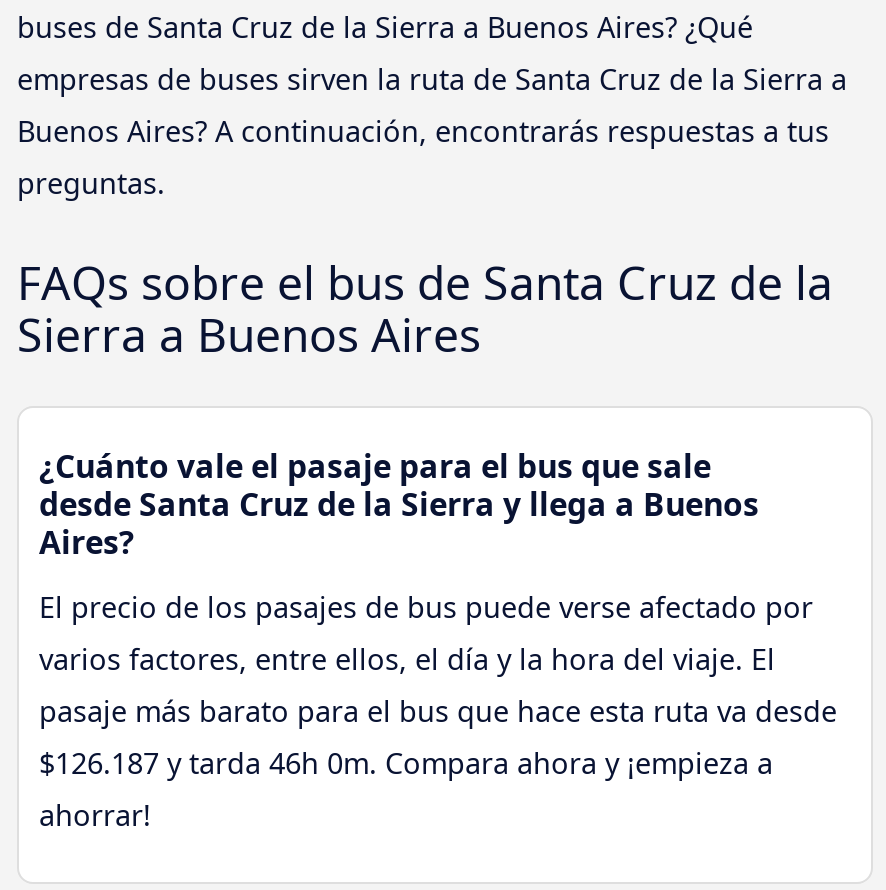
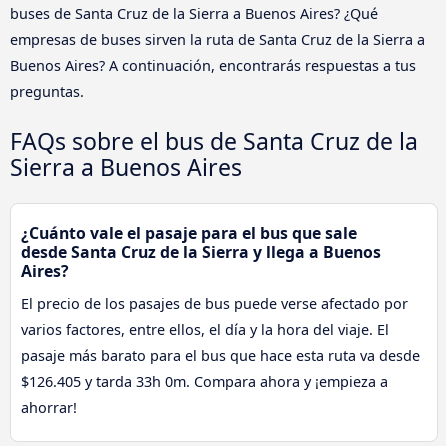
[39,744,773,782] $126.187 y tarda 46h 0m. Compara ahora y ¡empieza a -> [21,372,388,391] $126.405 y tarda 33h 0m. Compara ahora y ¡empieza a

